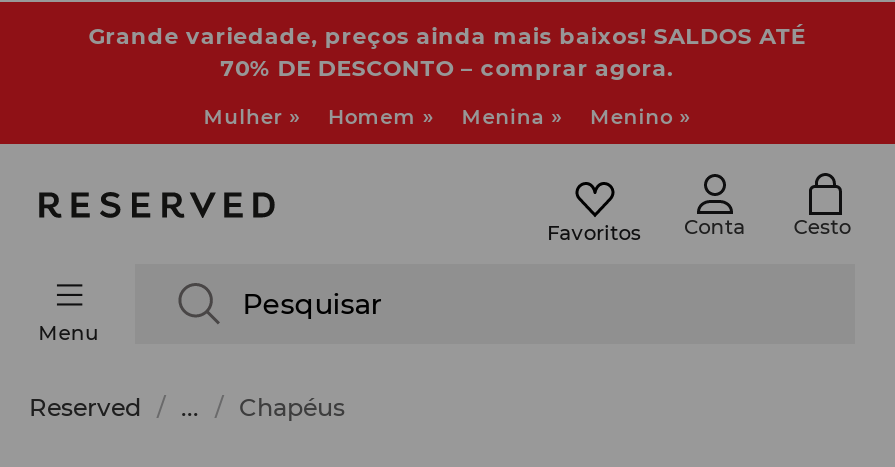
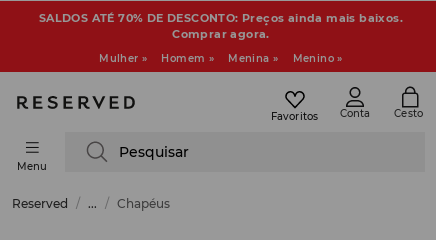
[88,22,806,82] Grande variedade, preços ainda mais baixos! SALDOS ATÉ | 70% DE DESCONTO – comprar agora. -> [39,11,403,41] SALDOS ATÉ 70% DE DESCONTO: Preços ainda mais baixos. | Comprar agora.

